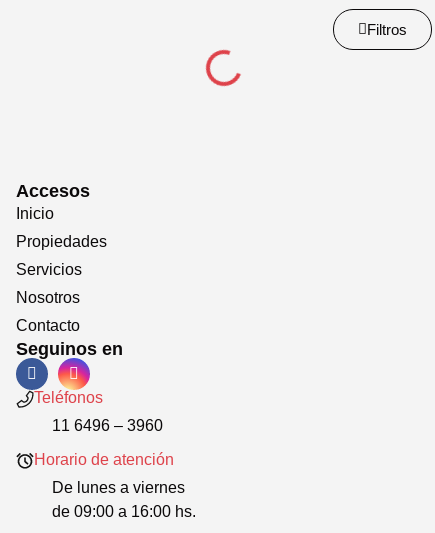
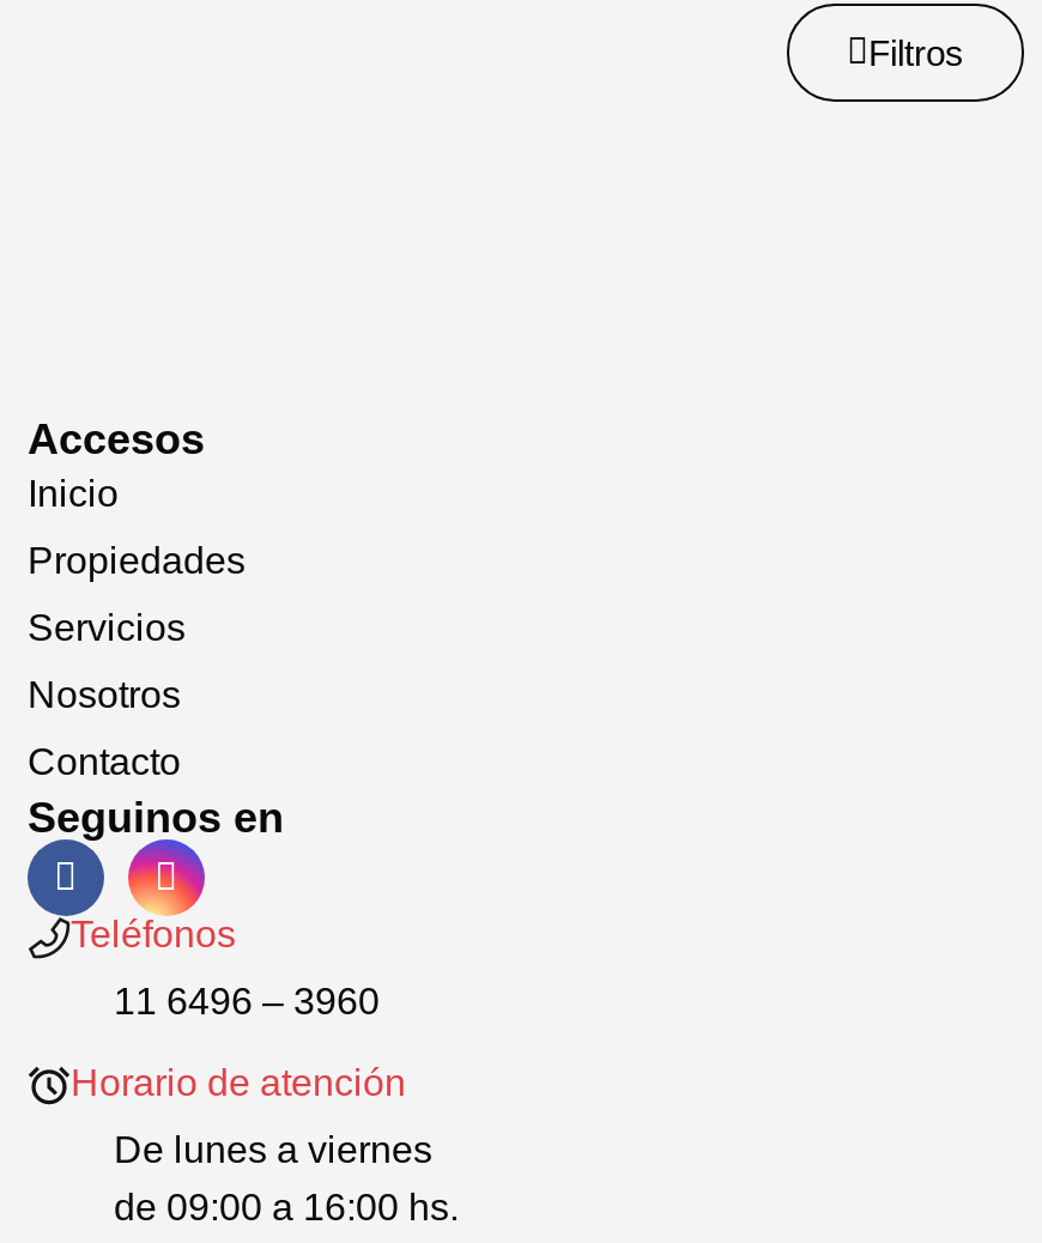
[205,49,242,87] [image] -> none

